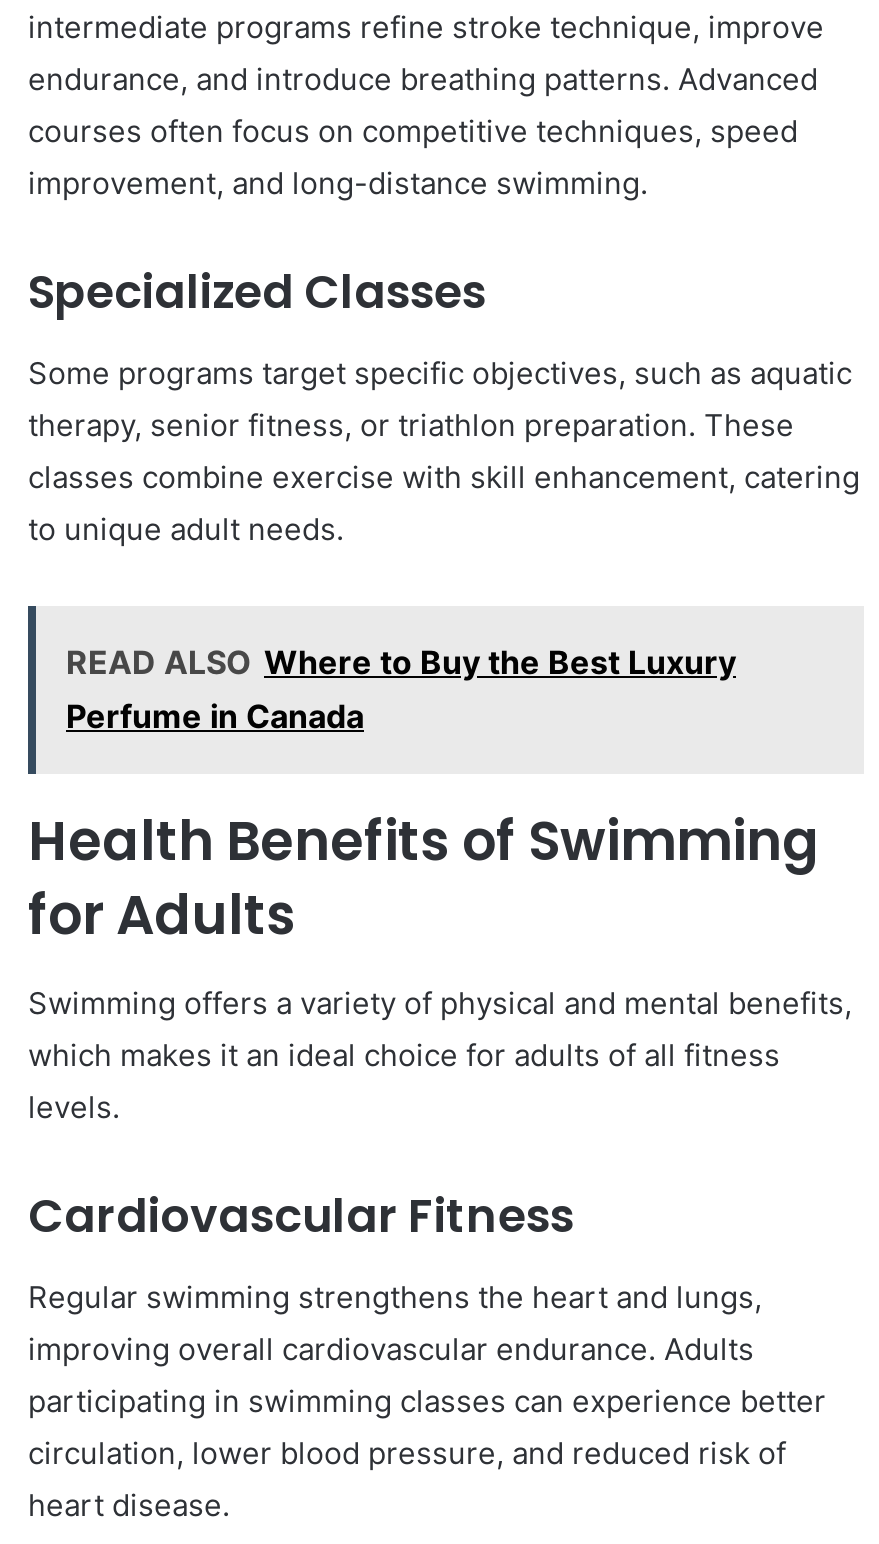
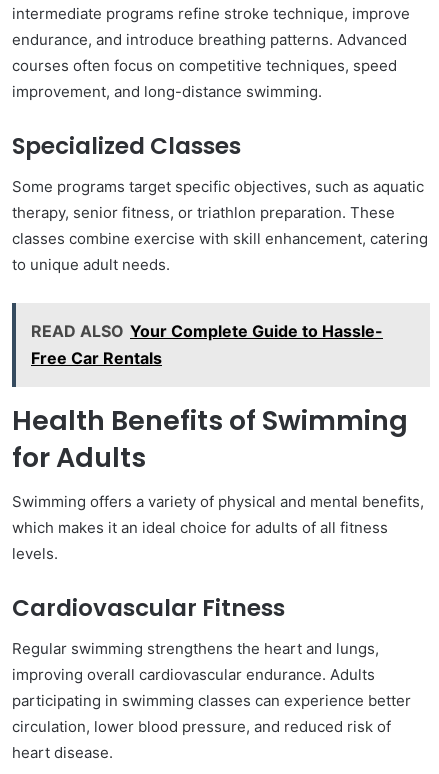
[66,642,736,736] READ ALSO Where to Buy the Best Luxury | Perfume in Canada -> [31,321,383,368] READ ALSO Your Complete Guide to Hassle- | Free Car Rentals

